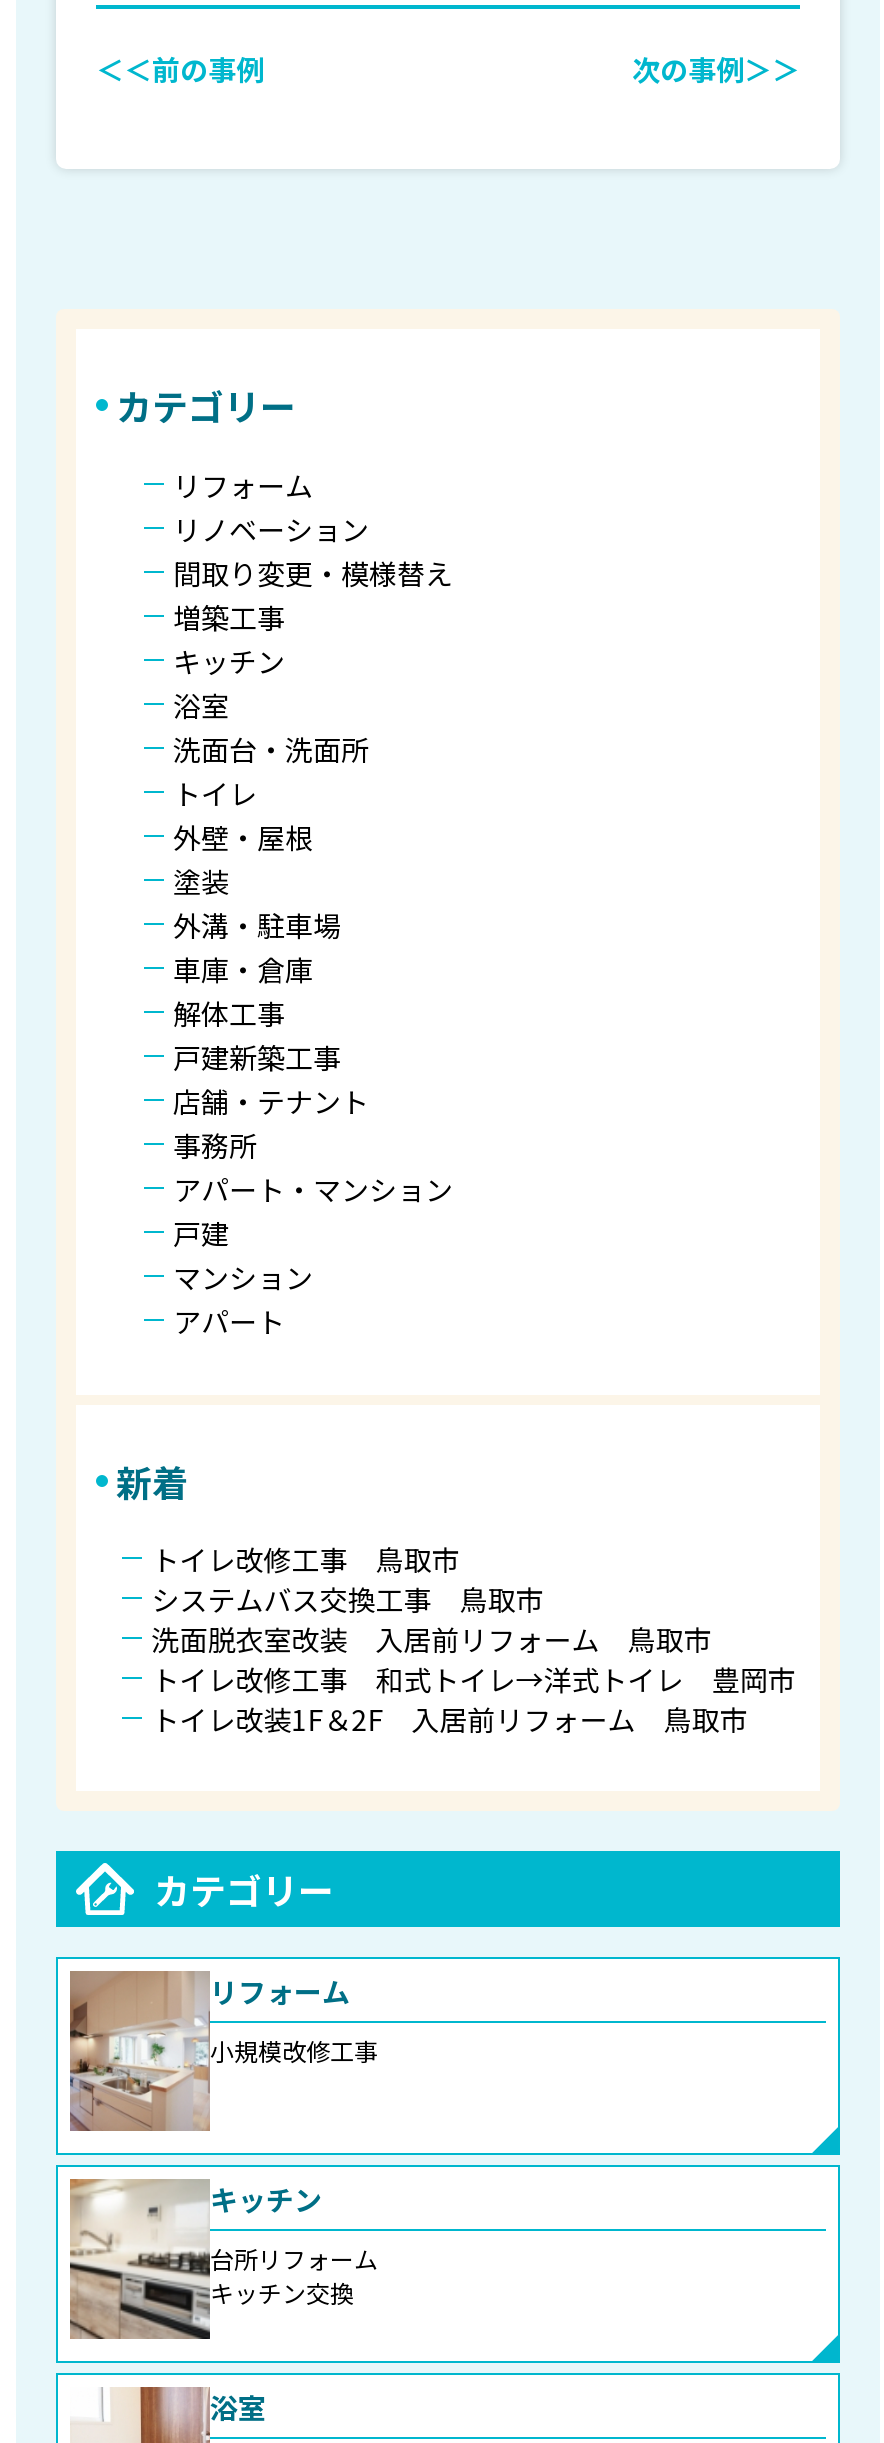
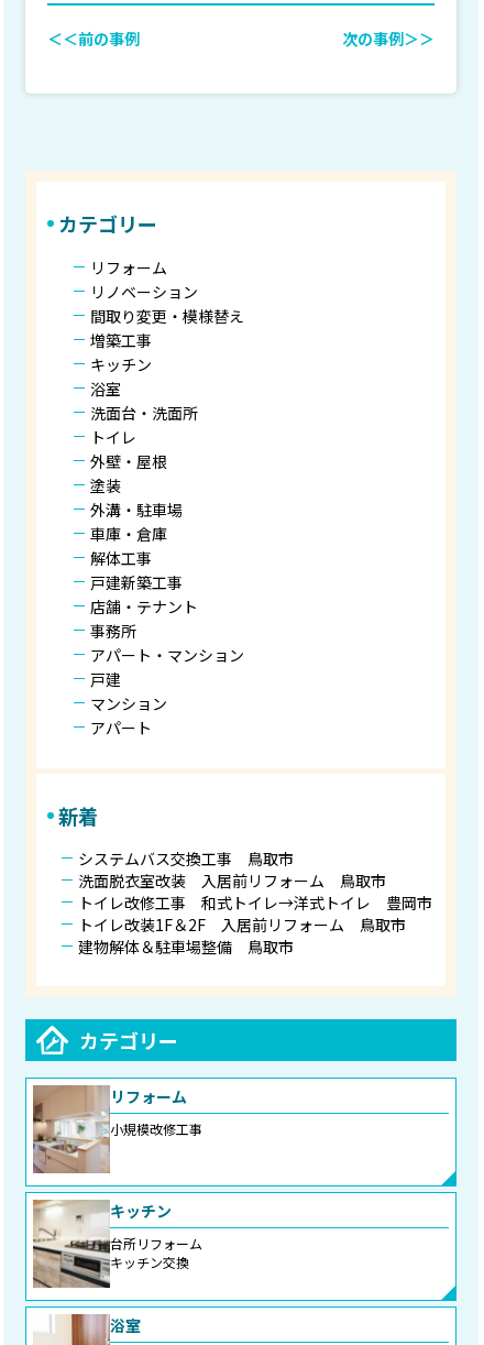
[152,1539,460,1579] トイレ改修工事 鳥取市 -> none
moved [152,1579,748,1739] -> [78,847,406,935]: システムバス交換工事 鳥取市 | 洗面脱衣室改装 入居前リフォーム 鳥取市 | トイレ改装1F＆2F 入居前リフォーム 鳥取市
none -> [78,935,293,957] 建物解体＆駐車場整備 鳥取市

